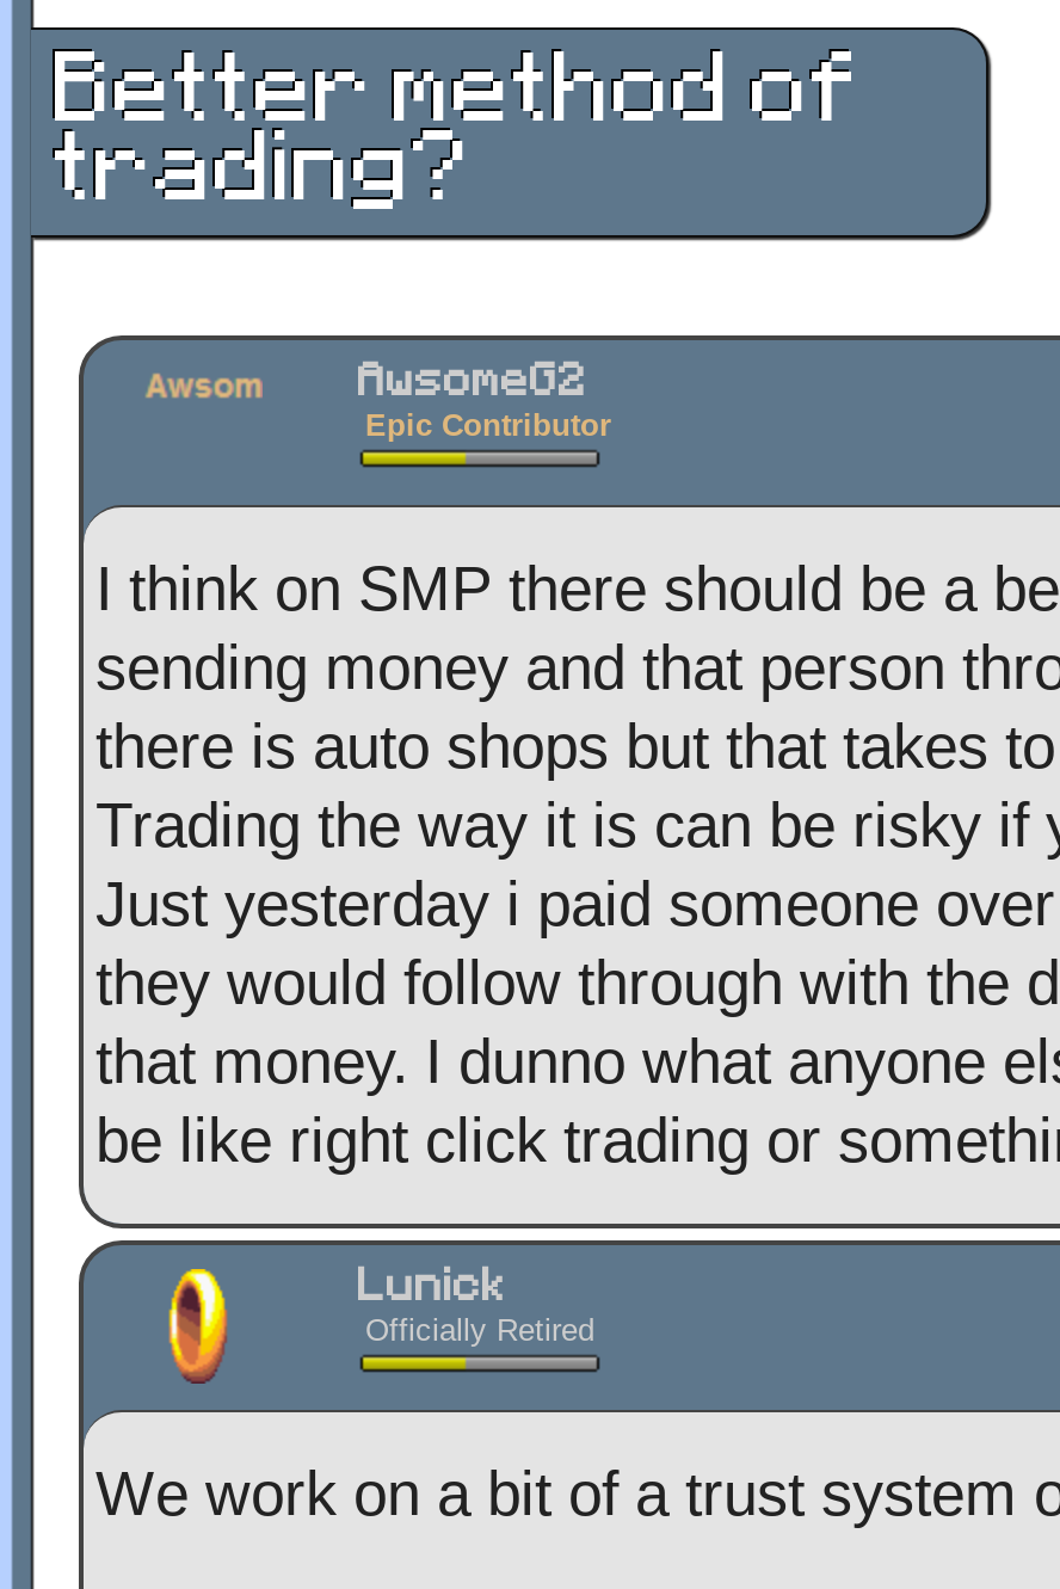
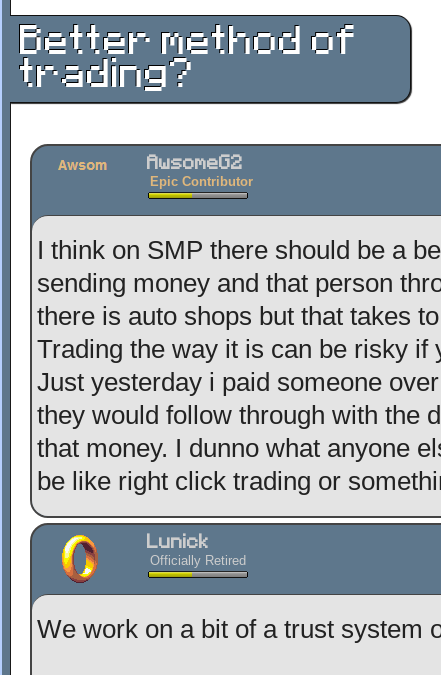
[155,1271,241,1376] [image] -> [61,536,99,580] [image]

